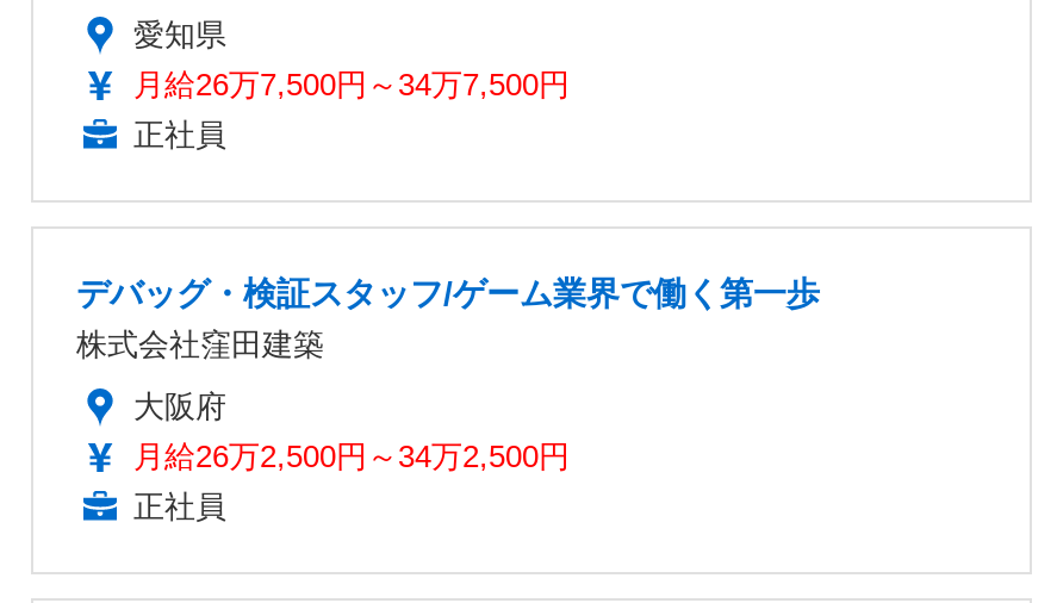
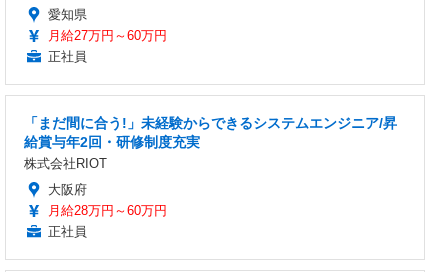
[133,67,570,103] 月給26万7,500円～34万7,500円 -> [48,28,167,43] 月給27万円～60万円
[76,275,820,363] デバッグ・検証スタッフ/ゲーム業界で働く第一歩 | 株式会社窪田建築 -> [24,115,397,171] 「まだ間に合う!」未経験からできるシステムエンジニア/昇 | 給賞与年2回・研修制度充実 | 株式会社RIOT
[133,439,570,475] 月給26万2,500円～34万2,500円 -> [48,203,167,218] 月給28万円～60万円

